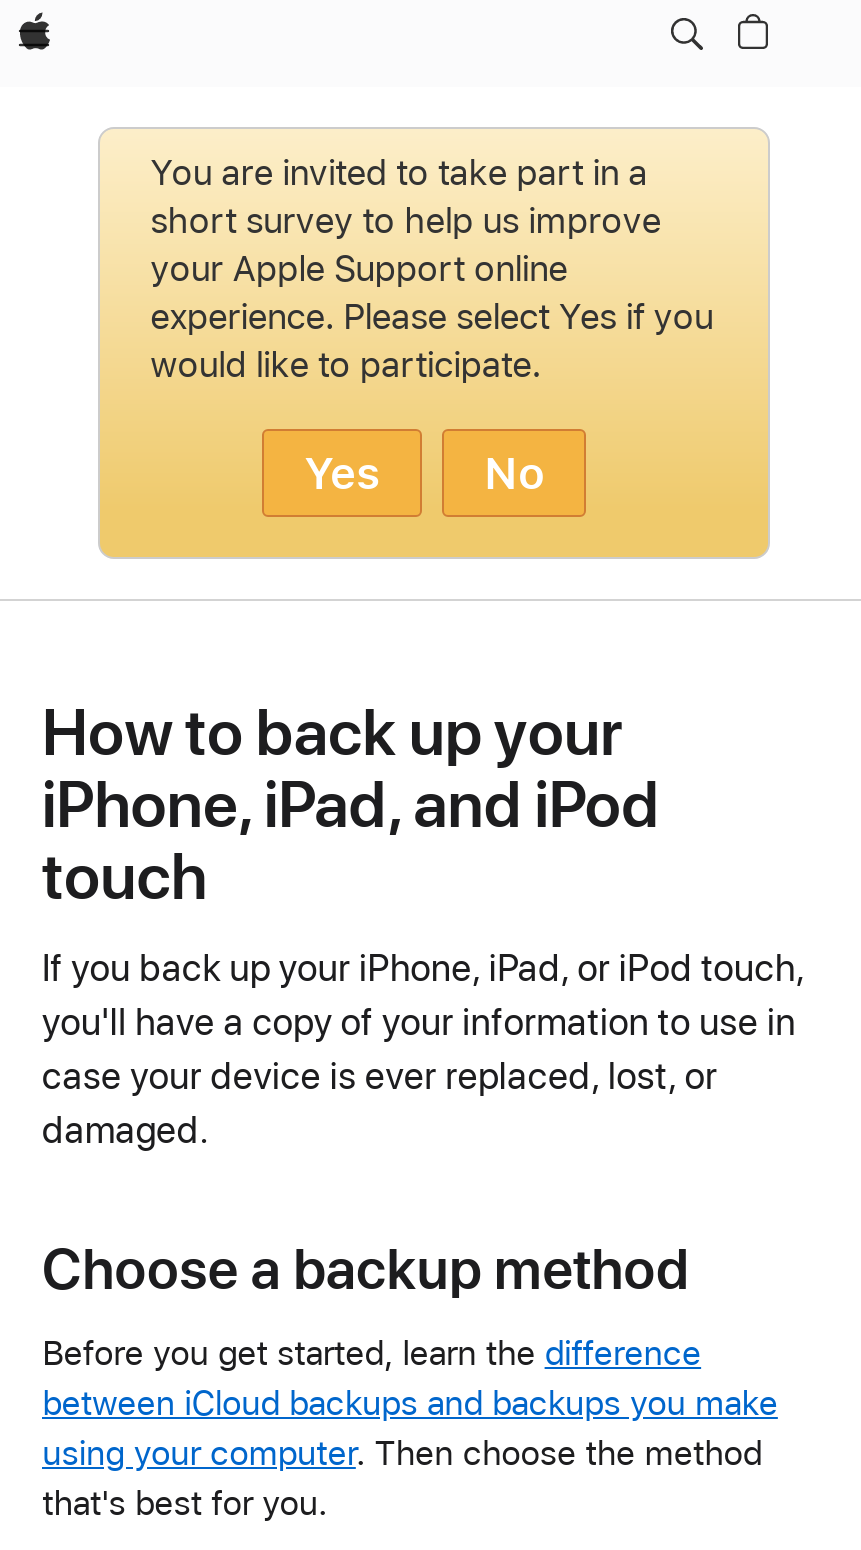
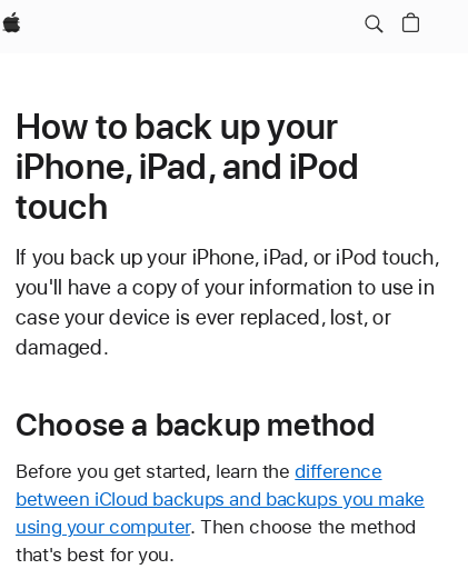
[98,127,770,559] [image] | You are invited to take part in a | short survey to help us improve | your Apple Support online | experience. Please select Yes if you | would like to participate. | Yes | No -> none

